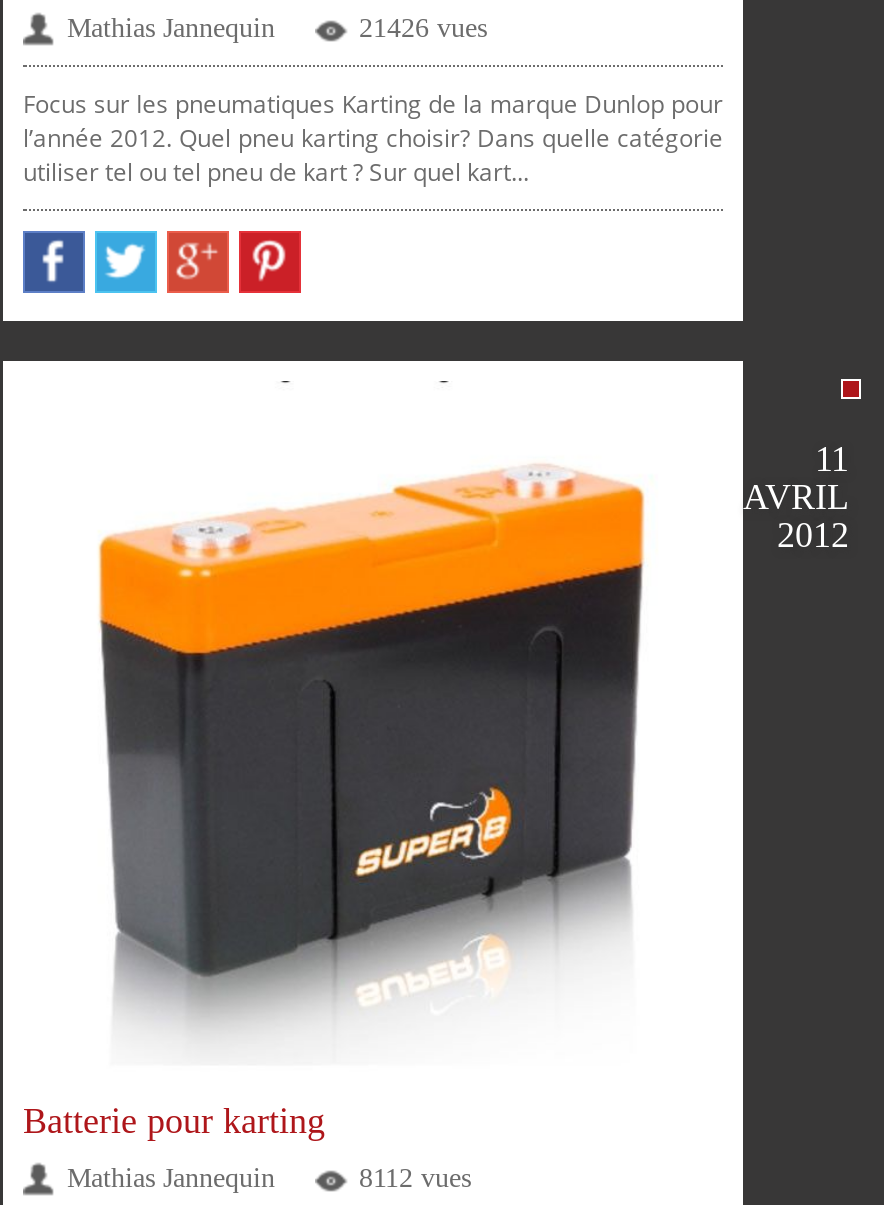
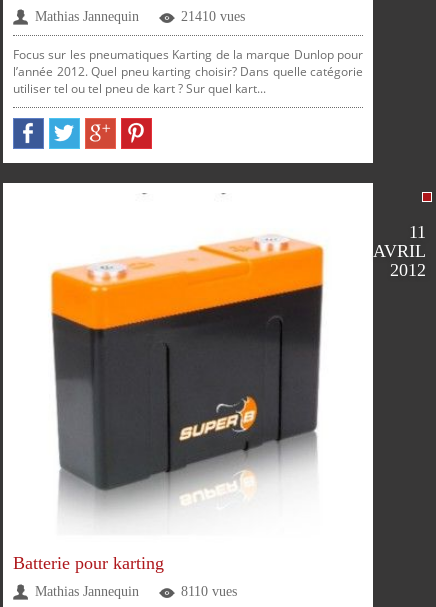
[359,13,487,43] 21426 vues -> [181,9,245,24] 21410 vues
[359,1163,471,1193] 8112 vues -> [181,584,237,599] 8110 vues

